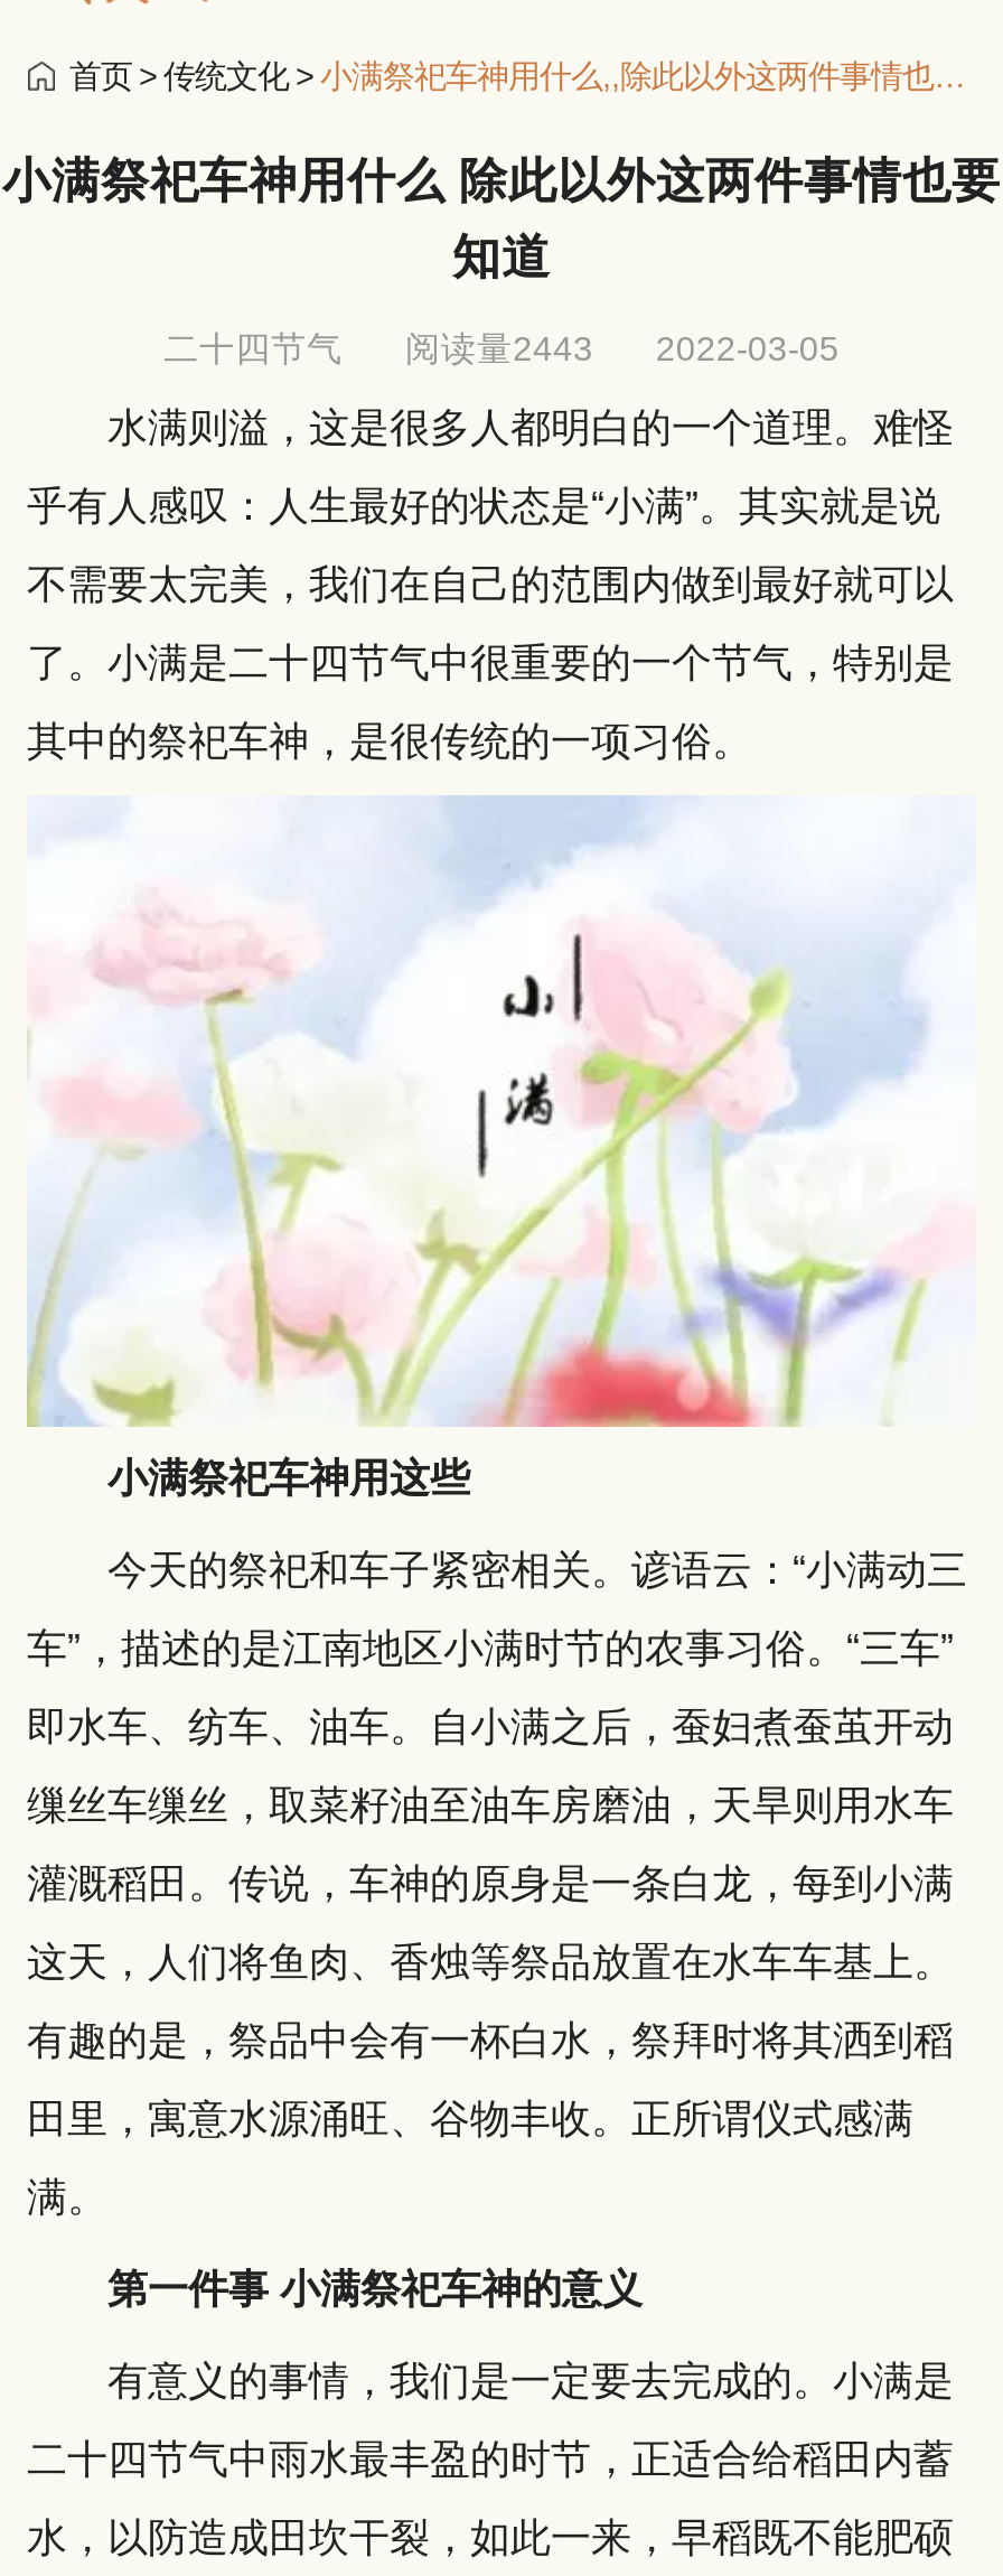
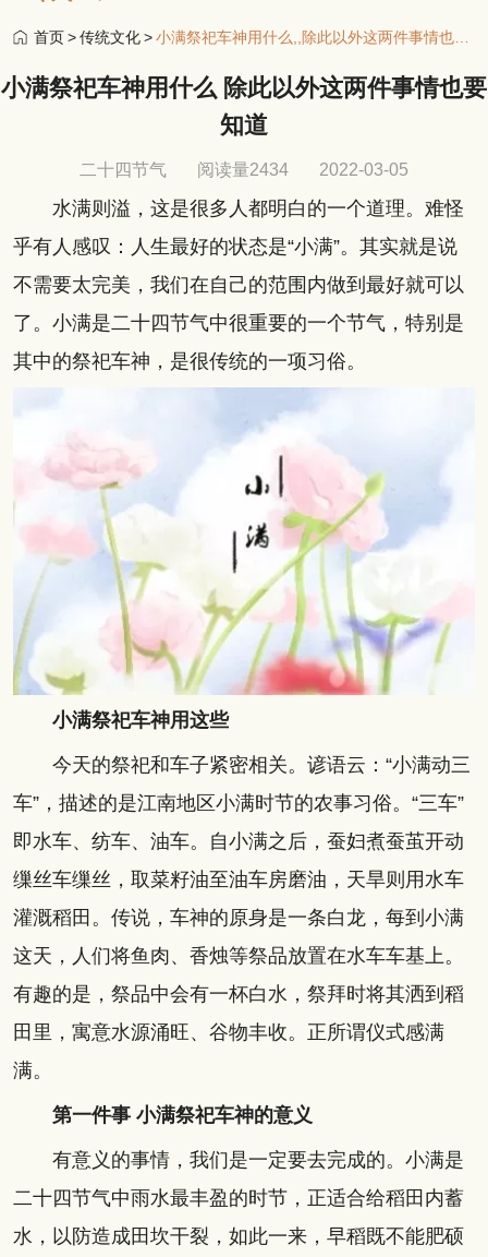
[164,329,839,367] 二十四节气 阅读量2443 2022-03-05 -> [80,160,408,179] 二十四节气 阅读量2434 2022-03-05

